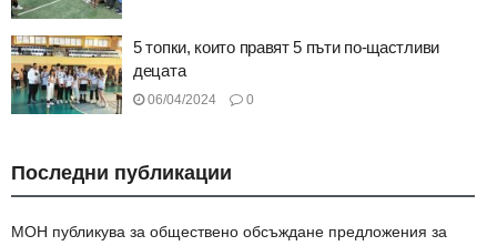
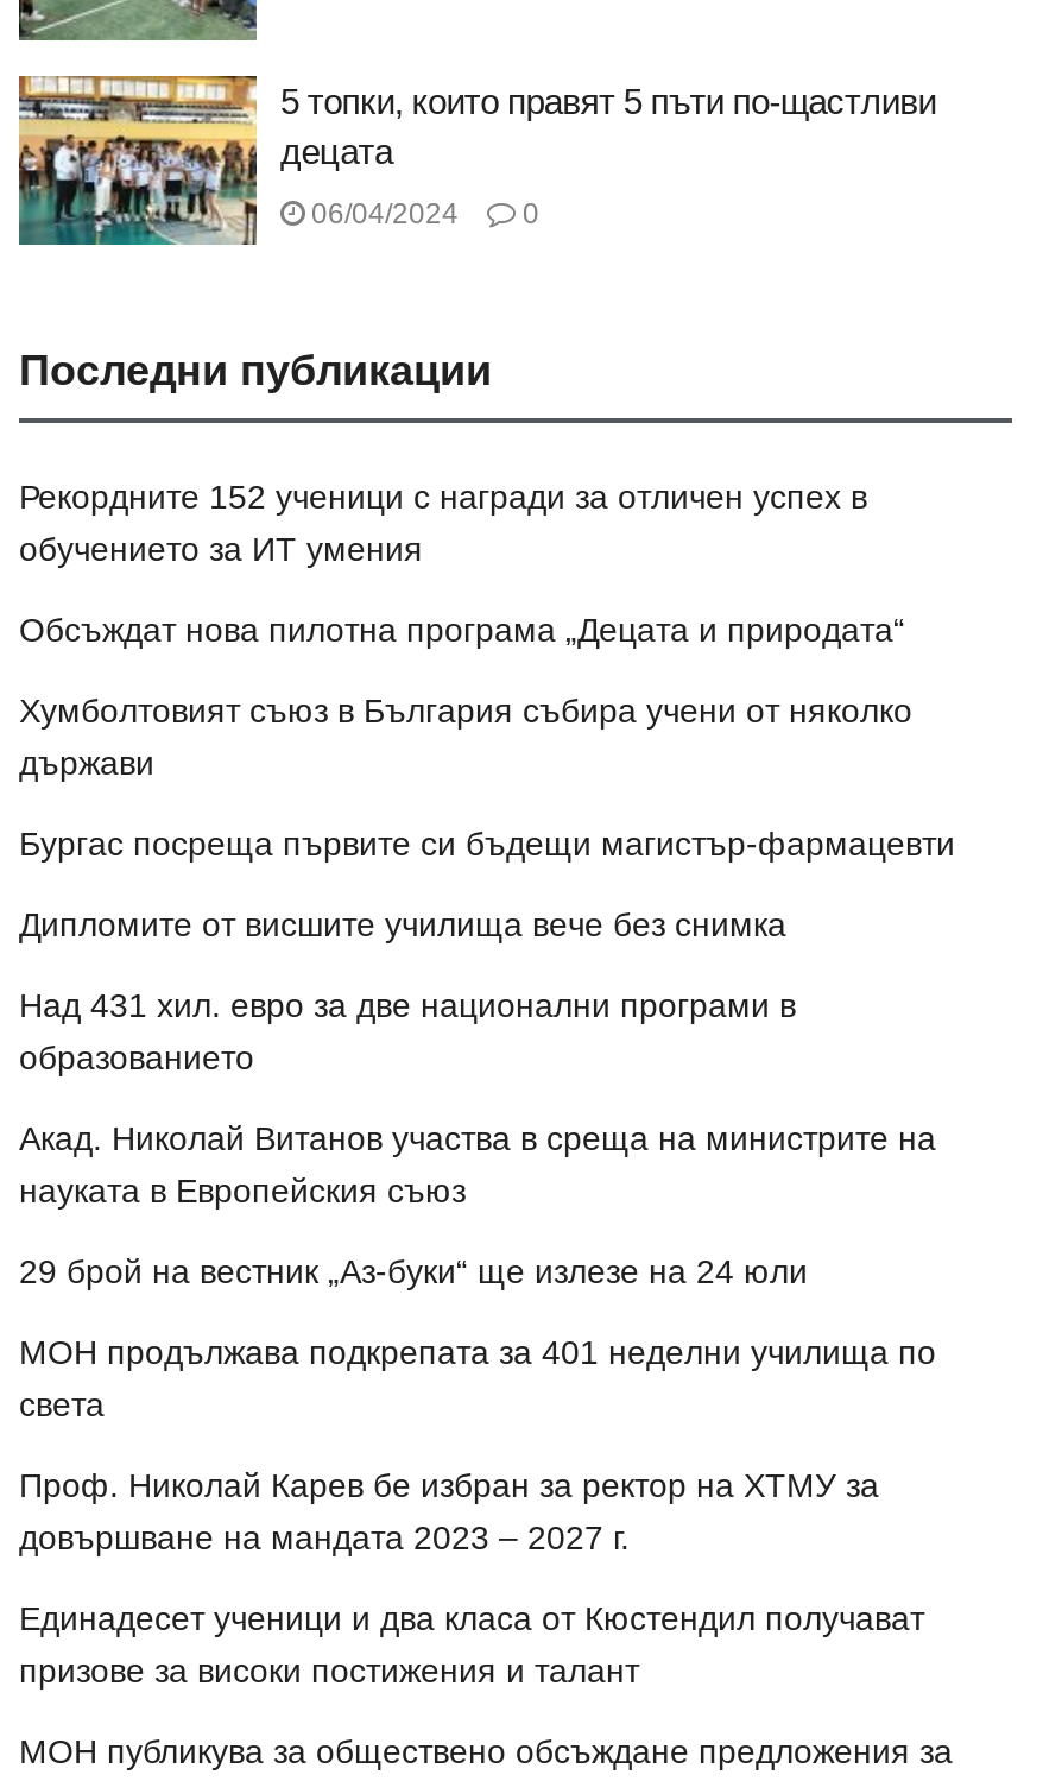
none -> [19,478,955,1690] Рекордните 152 ученици с награди за отличен успех в | обучението за ИТ умения | Обсъждат нова пилотна програма „Децата и природата“ | Хумболтовият съюз в България събира учени от няколко | държави | Бургас посреща първите си бъдещи магистър-фармацевти | Дипломите от висшите училища вече без снимка | Над 431 хил. евро за две национални програми в | образованието | Акад. Николай Витанов участва в среща на министрите на | науката в Европейския съюз | 29 брой на вестник „Аз-буки“ ще излезе на 24 юли | МОН продължава подкрепата за 401 неделни училища по | света | Проф. Николай Карев бе избран за ректор на ХТМУ за | довършване на мандата 2023 – 2027 г. | Единадесет ученици и два класа от Кюстендил получават | призове за високи постижения и талант

